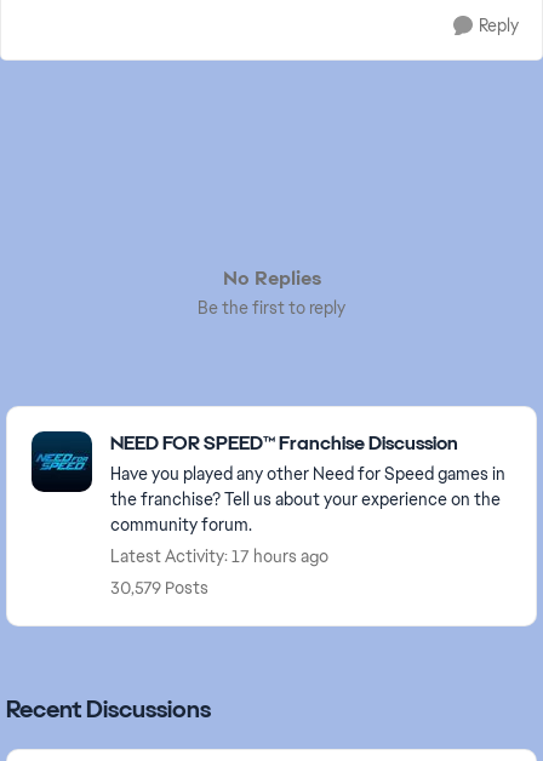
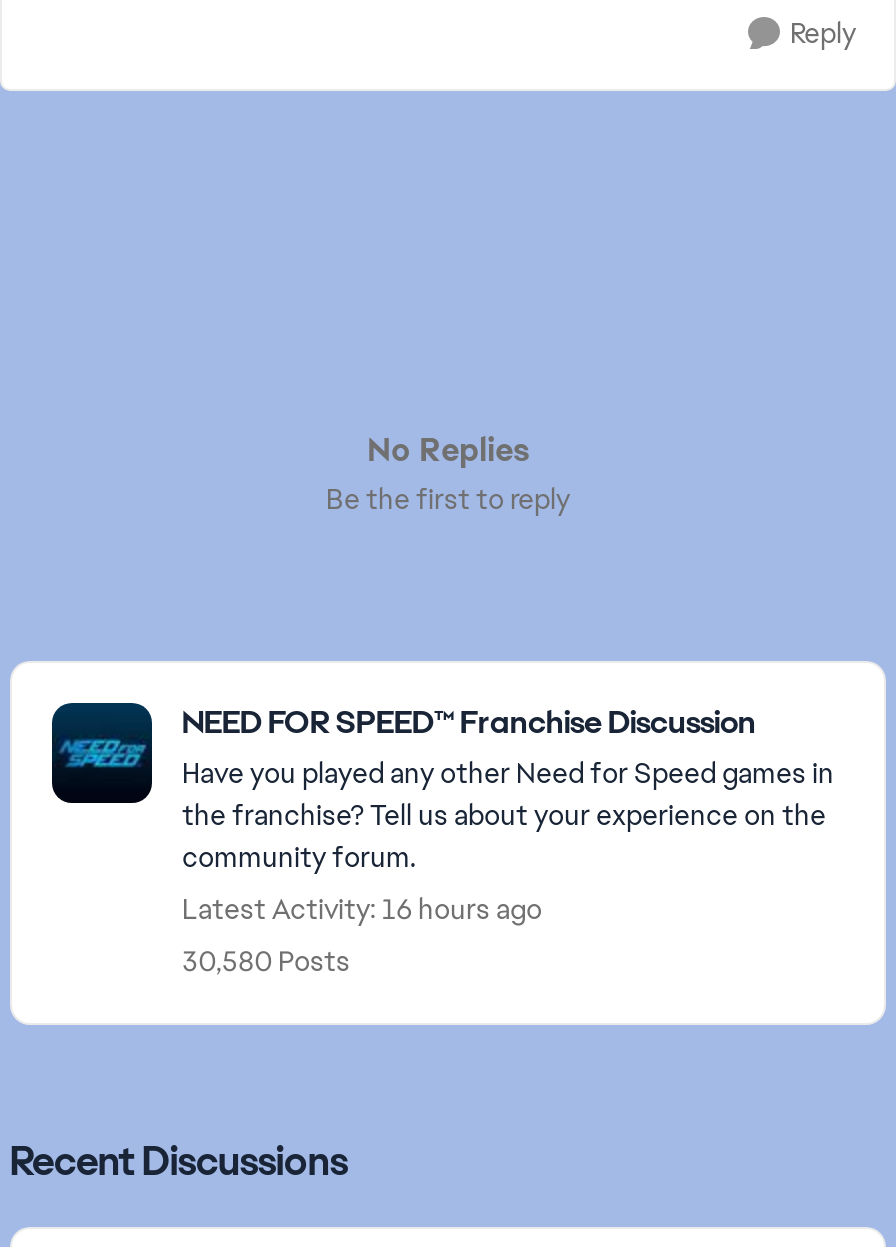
[110,545,328,567] Latest Activity: 17 hours ago -> [182,891,542,927] Latest Activity: 16 hours ago
[110,577,208,599] 30,579 Posts -> [182,943,350,979] 30,580 Posts

